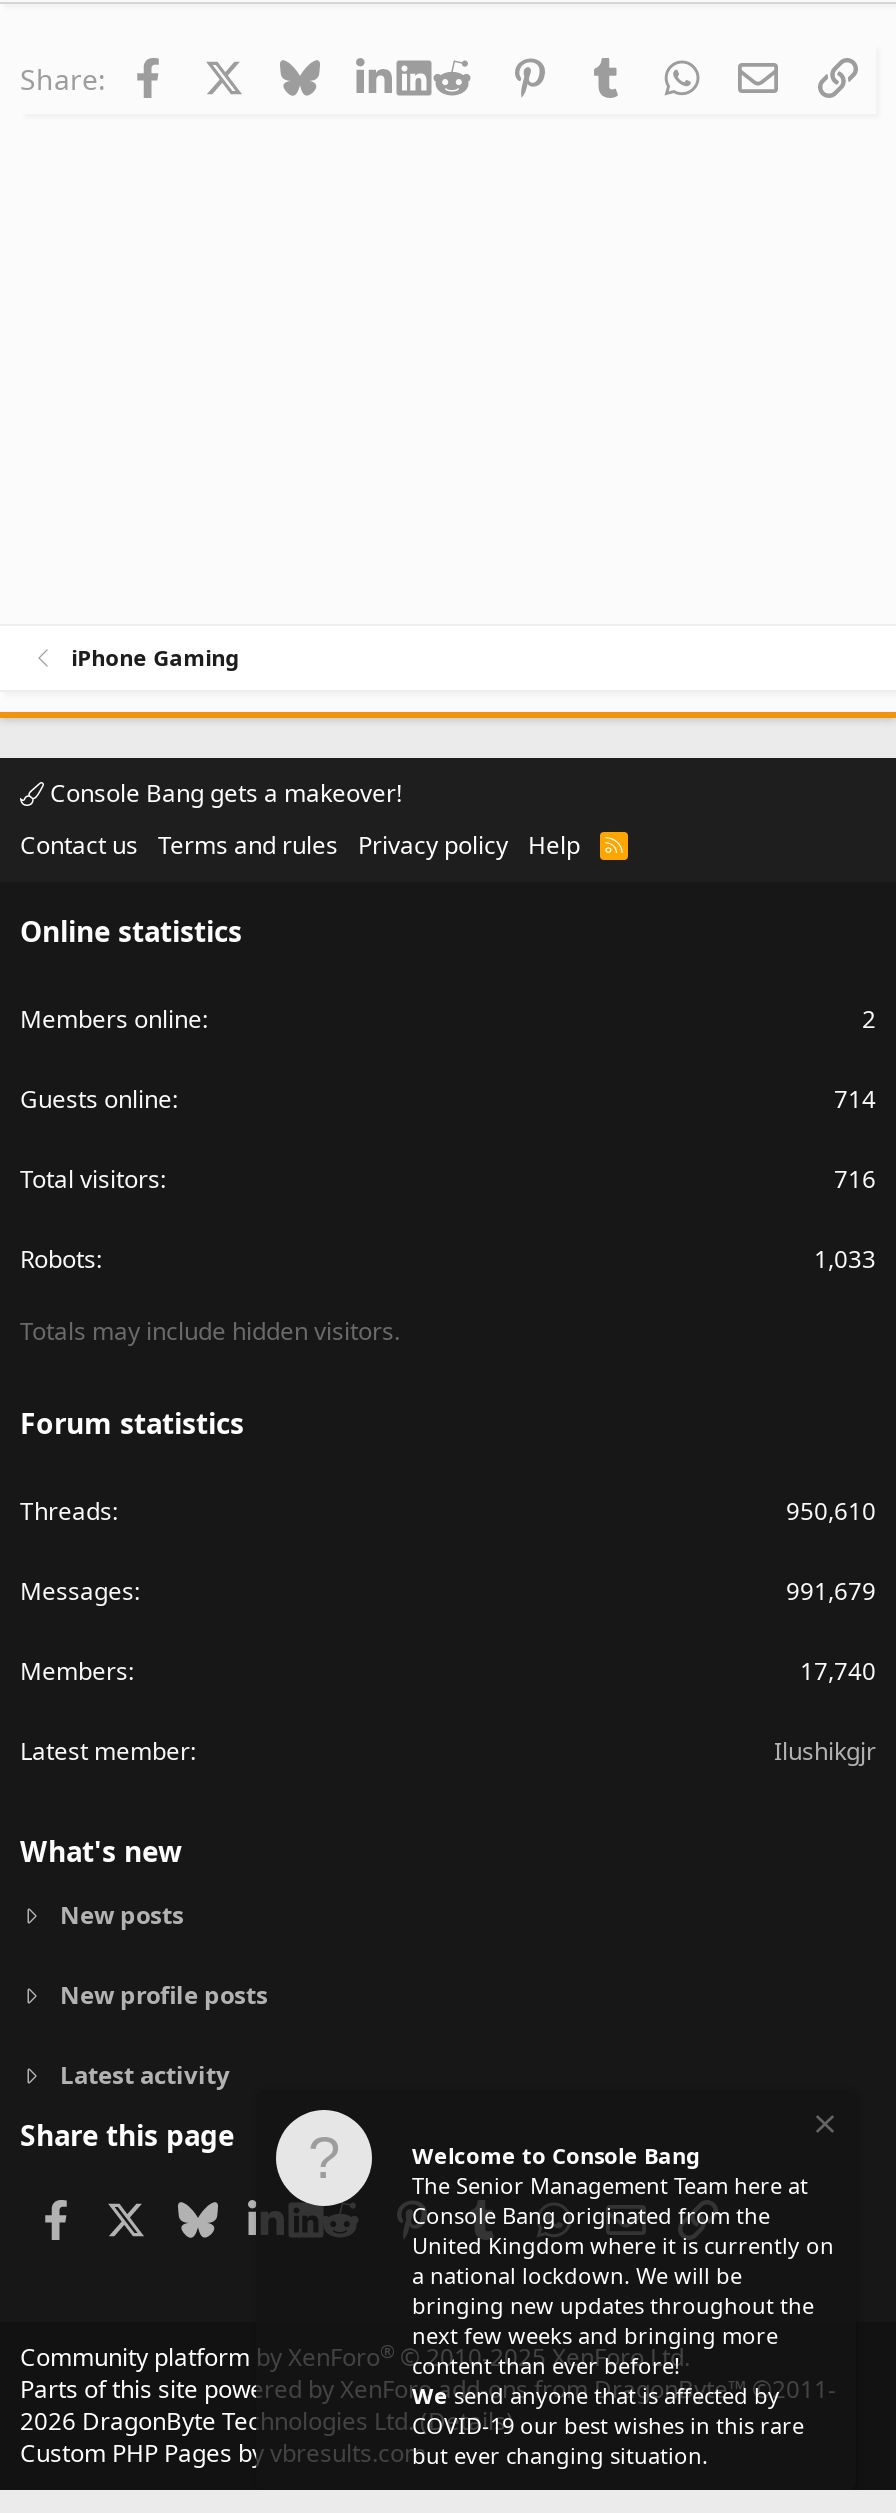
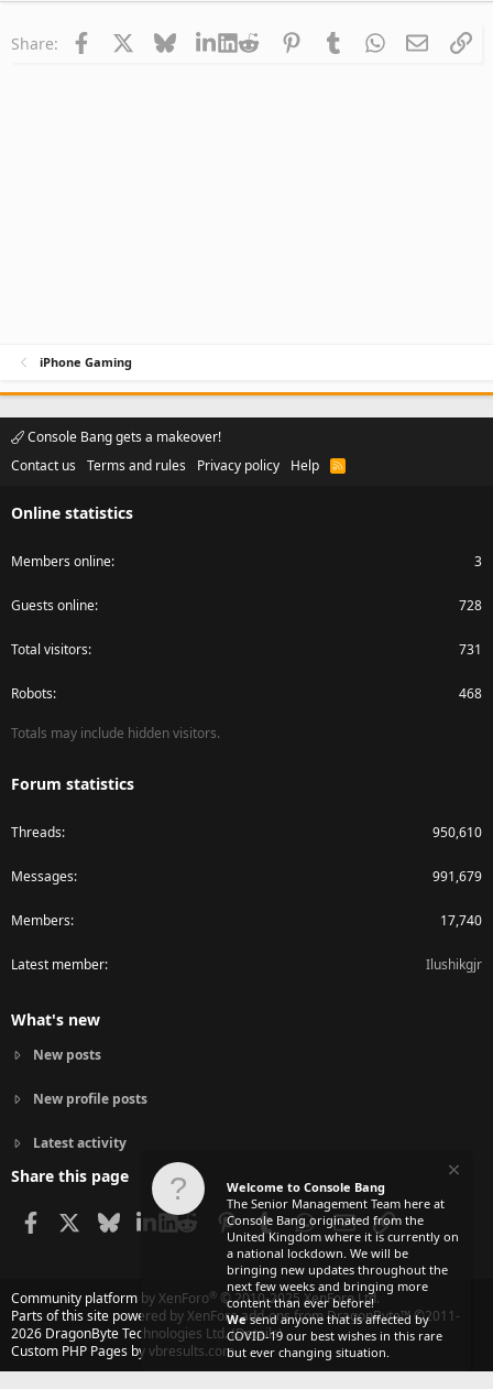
[862,1002,876,1036] 2 -> [474,552,482,571] 3
[834,1082,876,1116] 714 -> [459,596,482,615] 728
[834,1162,876,1196] 716 -> [459,640,482,659] 731
[814,1242,876,1276] 1,033 -> [459,684,482,703] 468

